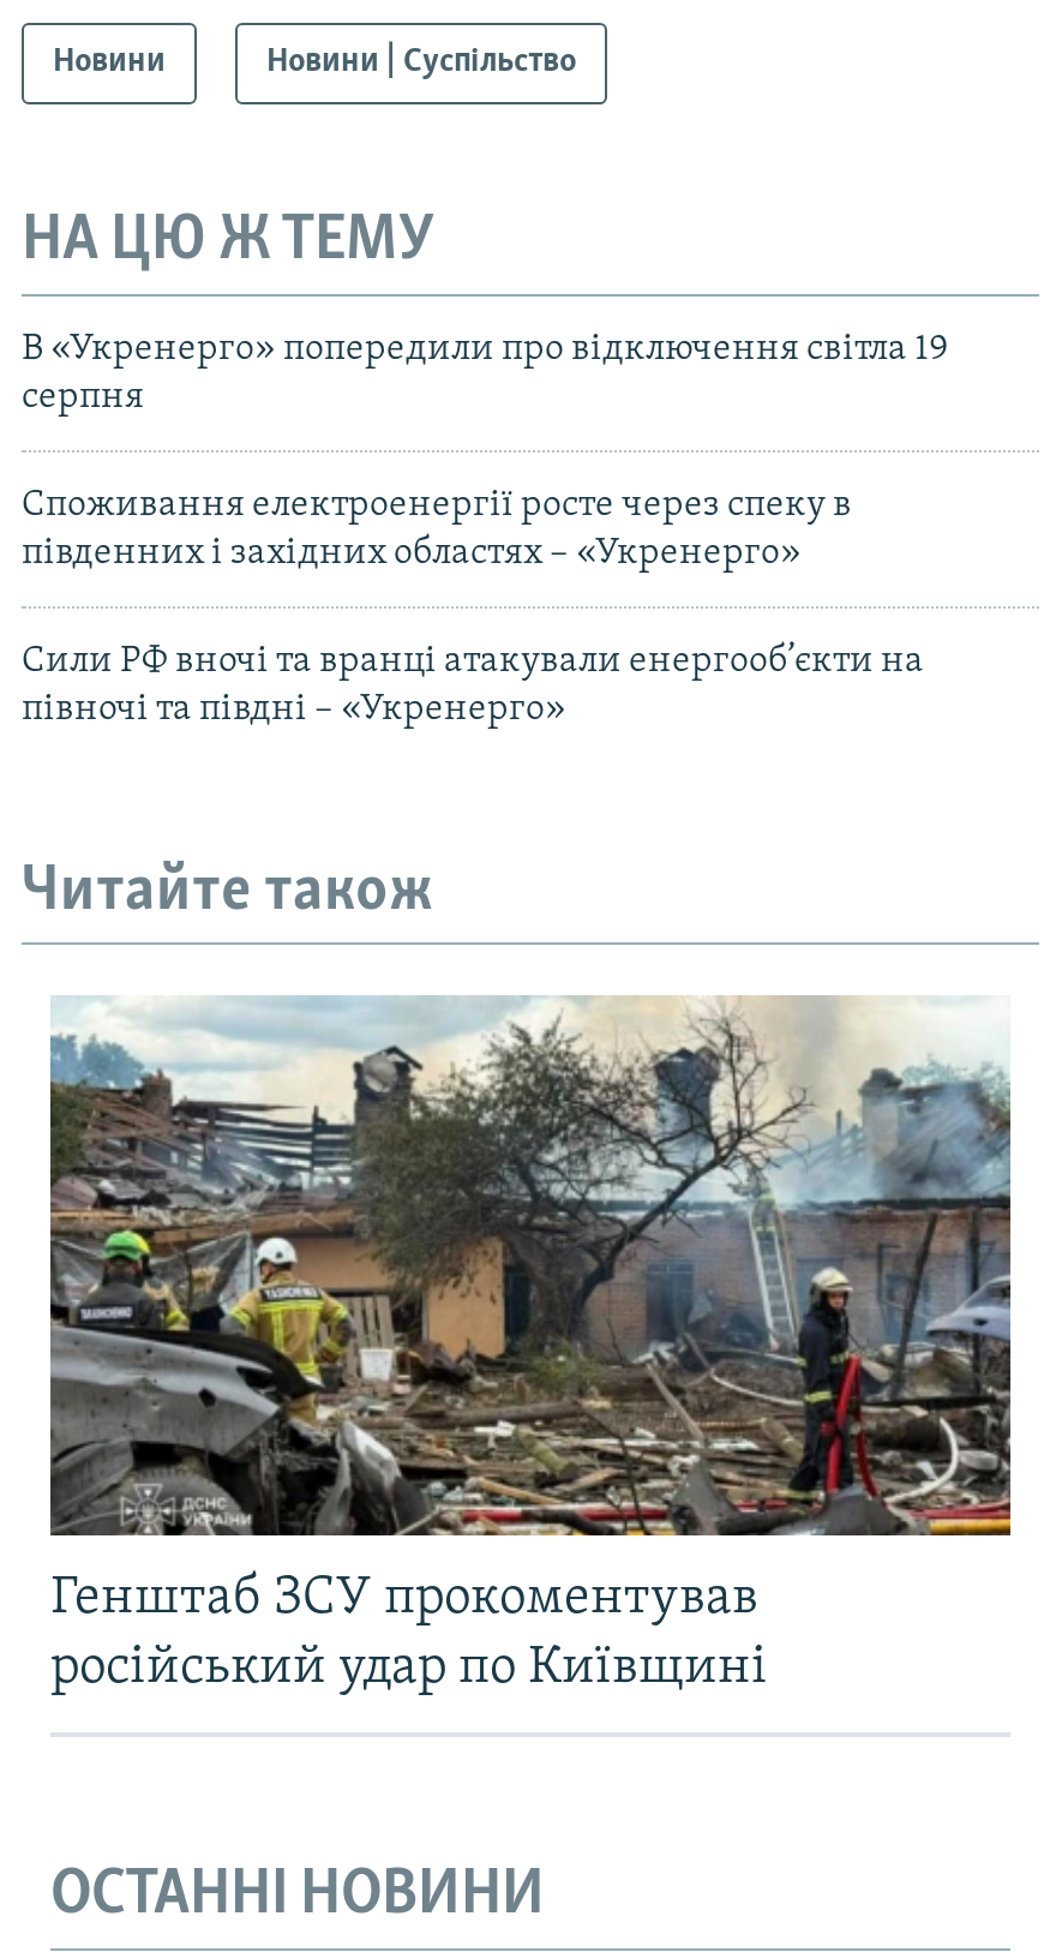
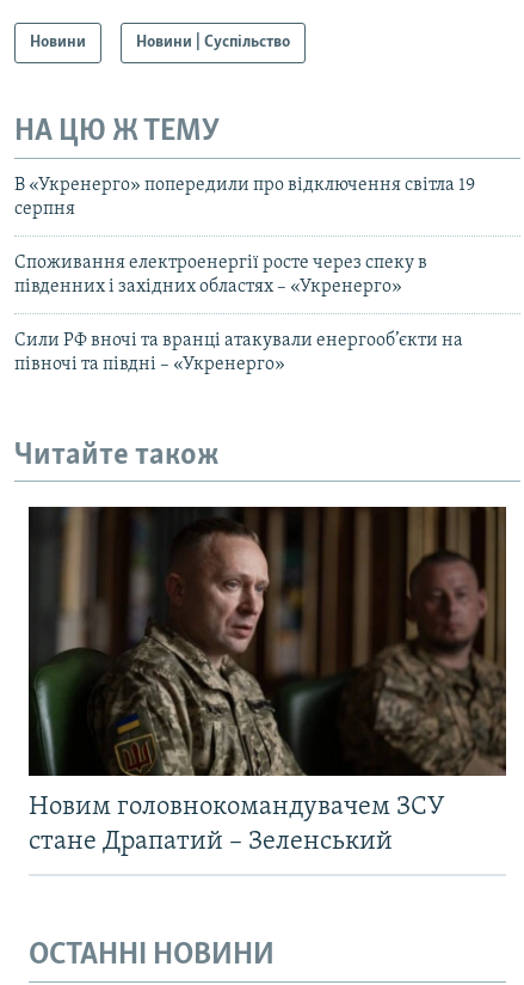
[48,995,1013,1697] [image] | Генштаб ЗСУ прокоментував | російський удар по Київщині -> [27,506,507,856] [image] | Новим головнокомандувачем ЗСУ | стане Драпатий – Зеленський

